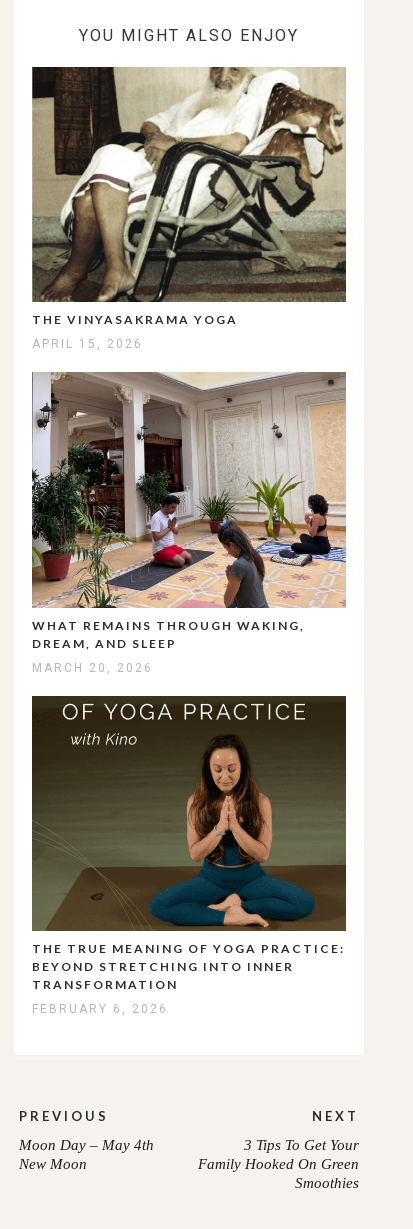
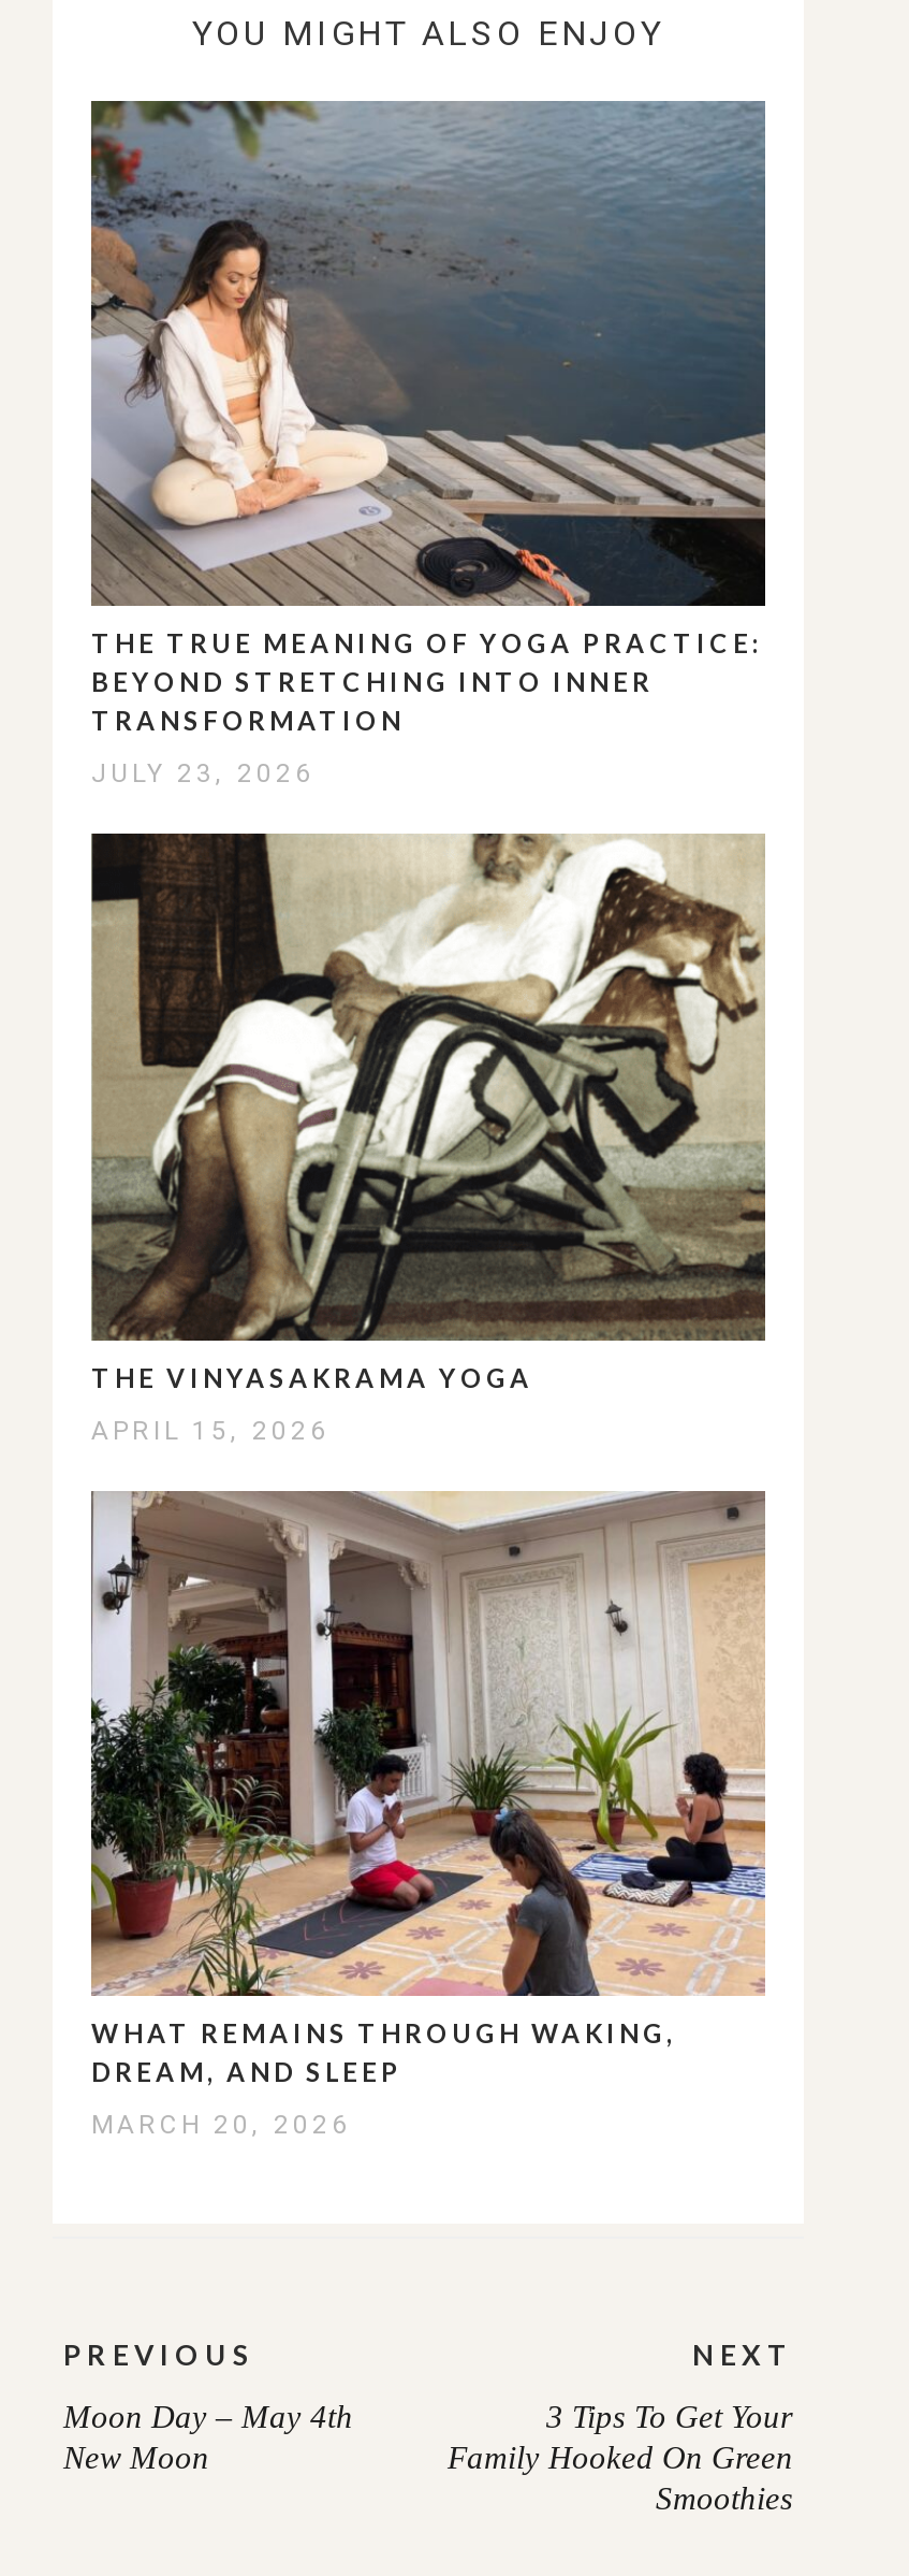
none -> [91,759,314,789] JULY 23, 2026
none -> [91,99,767,608] [image]
moved [31,64,348,675] -> [89,829,769,2140]: [image] | THE VINYASAKRAMA YOGA | APRIL 15, 2026 | WHAT REMAINS THROUGH WAKING, | DREAM, AND SLEEP | MARCH 20, 2026
[31,695,347,932] [image] -> none
moved [32,941,345,992] -> [91,628,763,737]: THE TRUE MEANING OF YOGA PRACTICE: | BEYOND STRETCHING INTO INNER | TRANSFORMATION
[32,1002,168,1016] FEBRUARY 6, 2026 -> none

